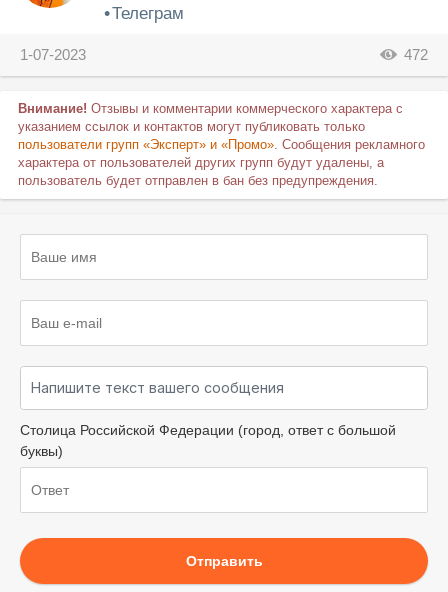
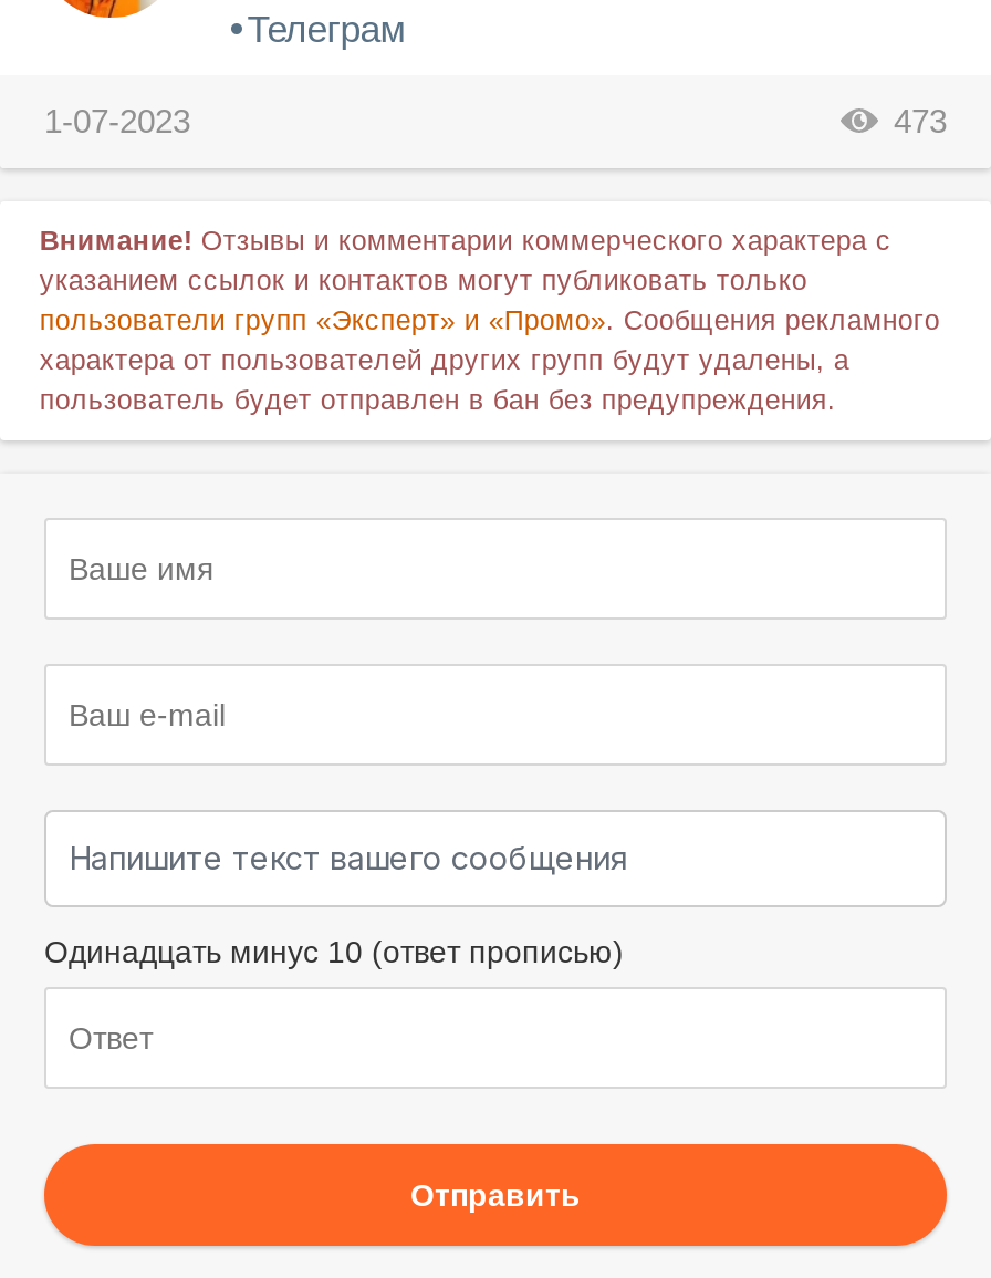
[400,46,428,63] 472 -> [885,102,947,139] 473
[20,422,396,459] Столица Российской Федерации (город, ответ с большой | буквы) -> [44,933,624,969] Одинадцать минус 10 (ответ прописью)

